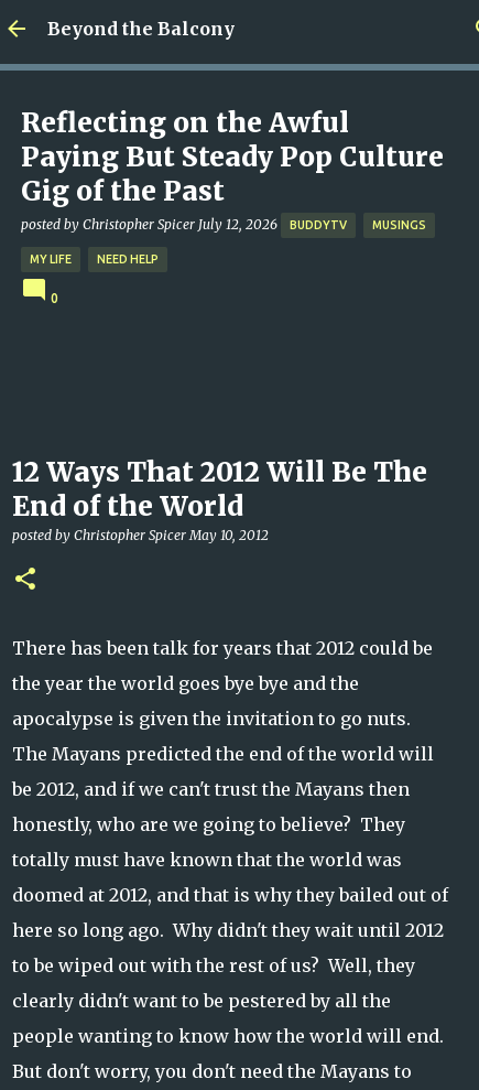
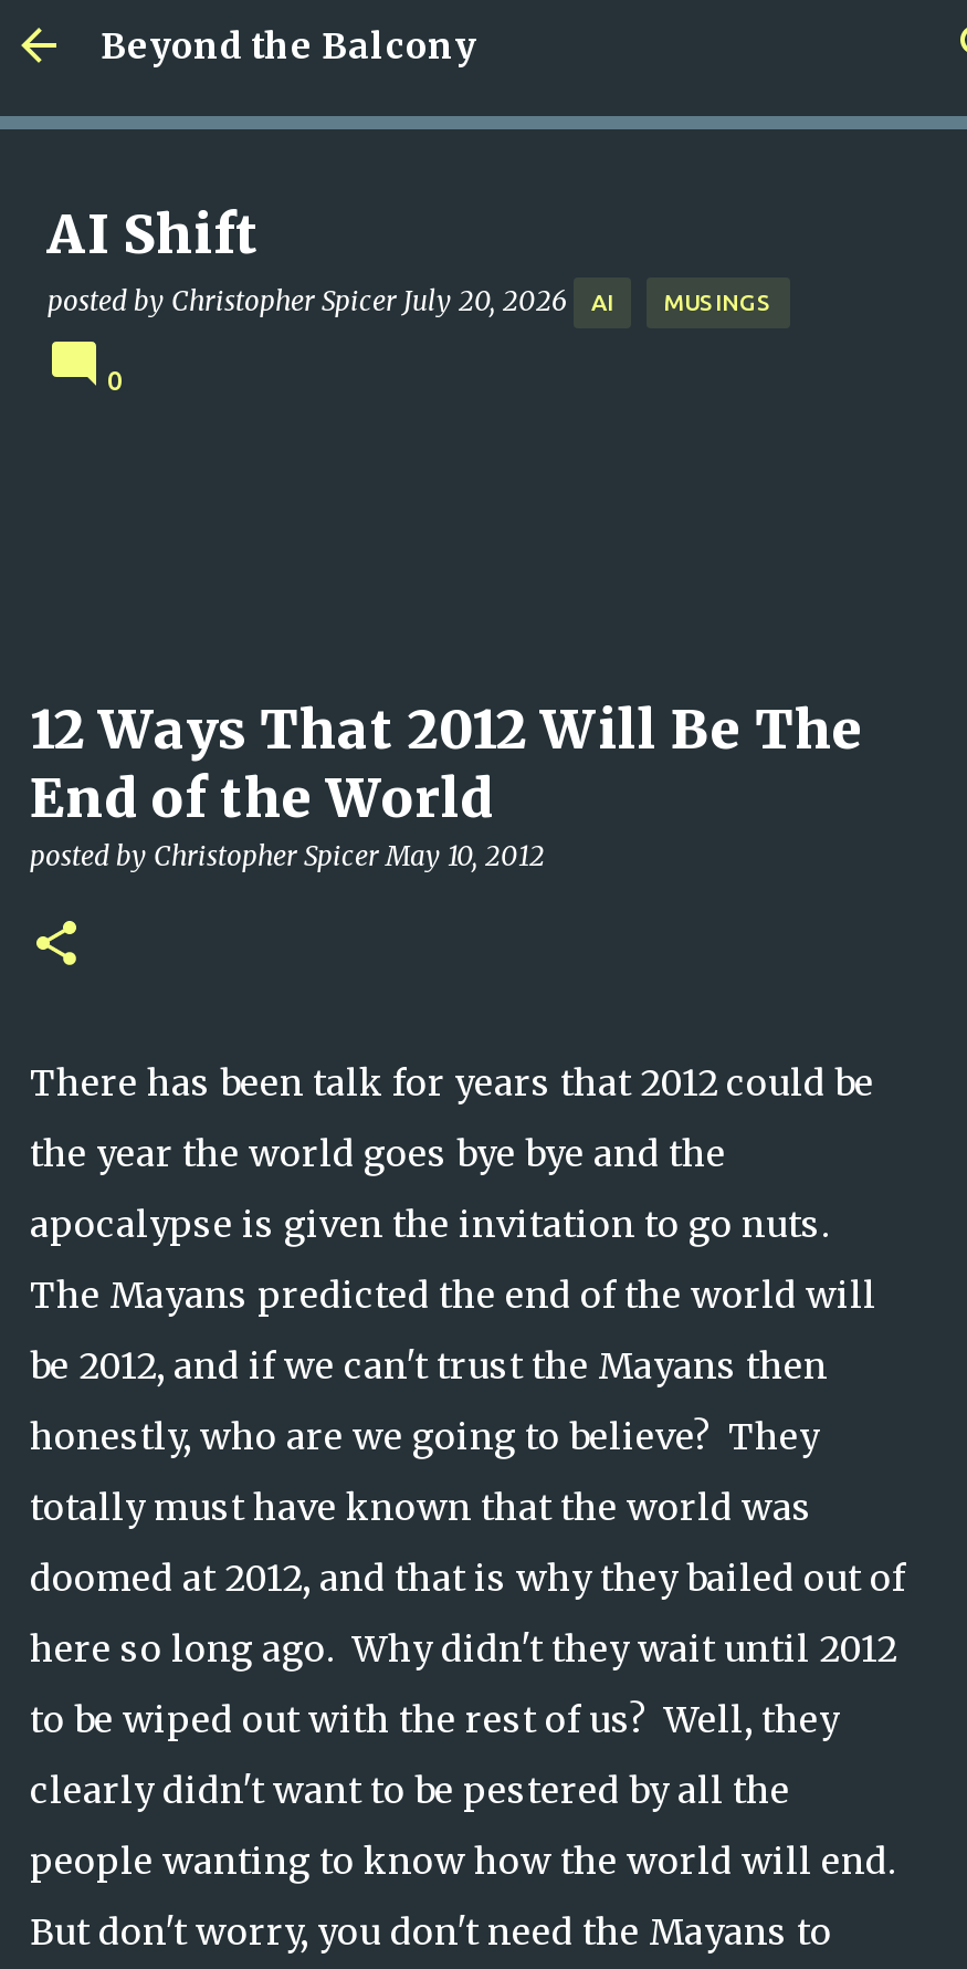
[21,106,444,232] Reflecting on the Awful | Paying But Steady Pop Culture | Gig of the Past | posted by Christopher Spicer July 12, 2026 | BUDDYTV -> [48,200,613,317] AI Shift | posted by Christopher Spicer July 20, 2026 | AI
[30,252,159,266] MY LIFE | NEED HELP -> none

